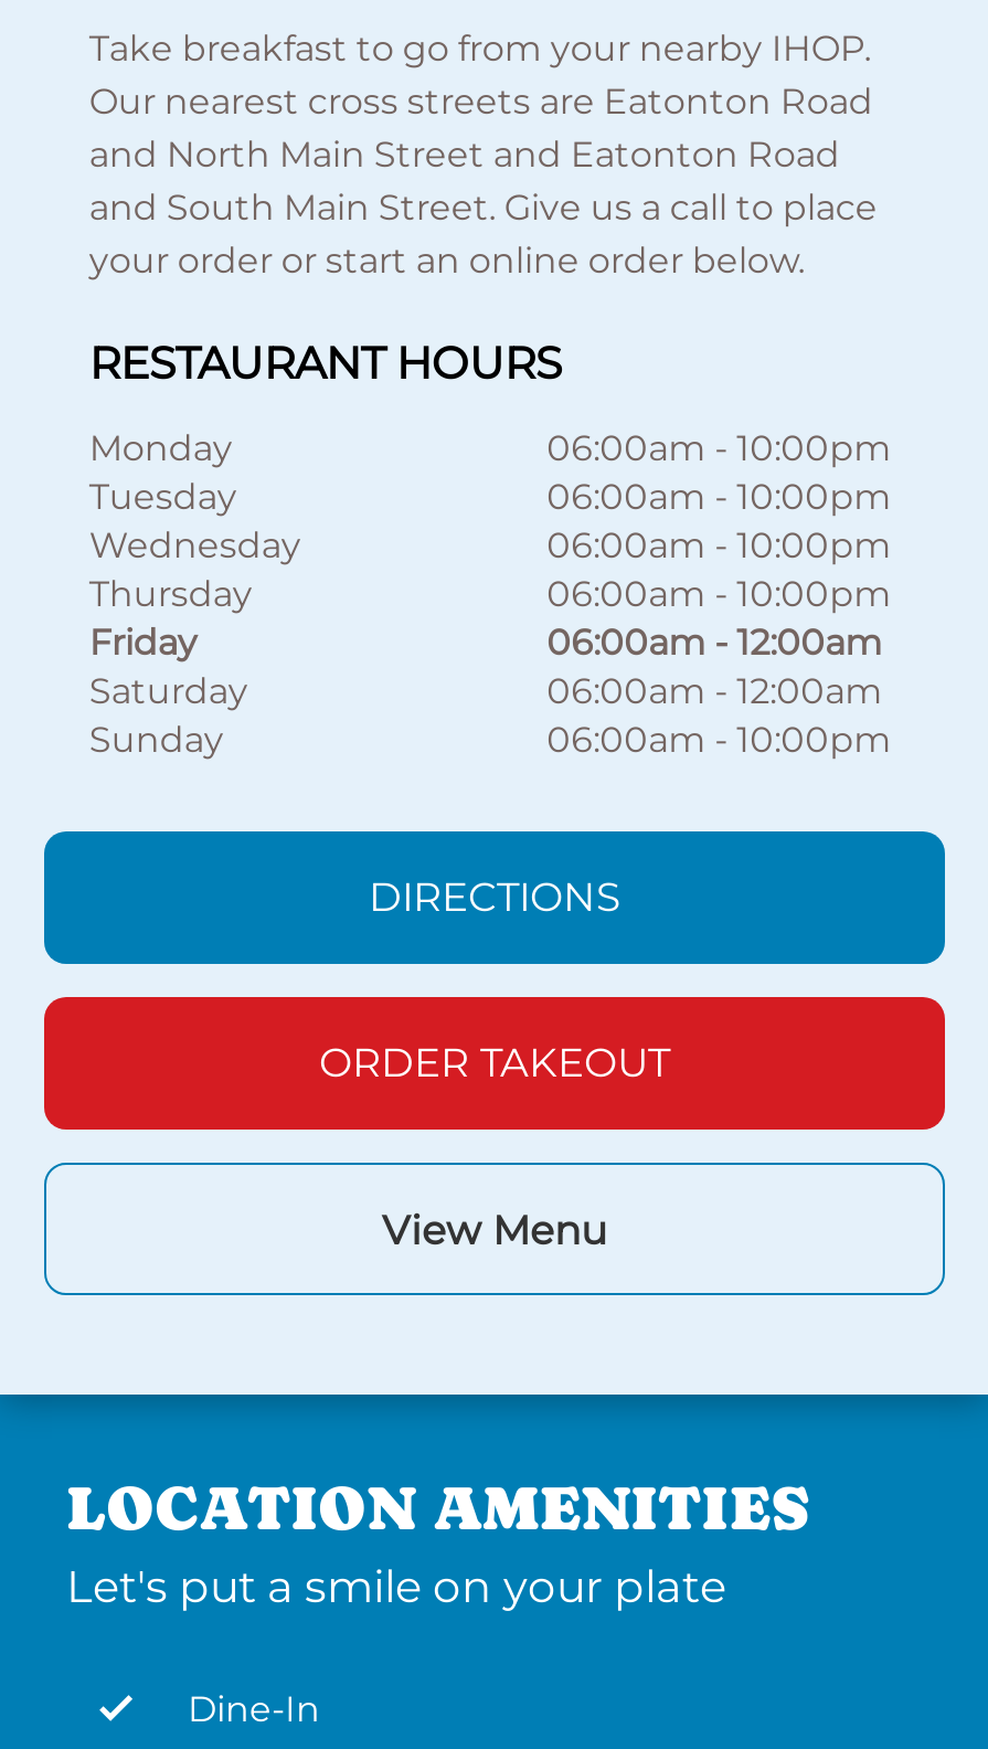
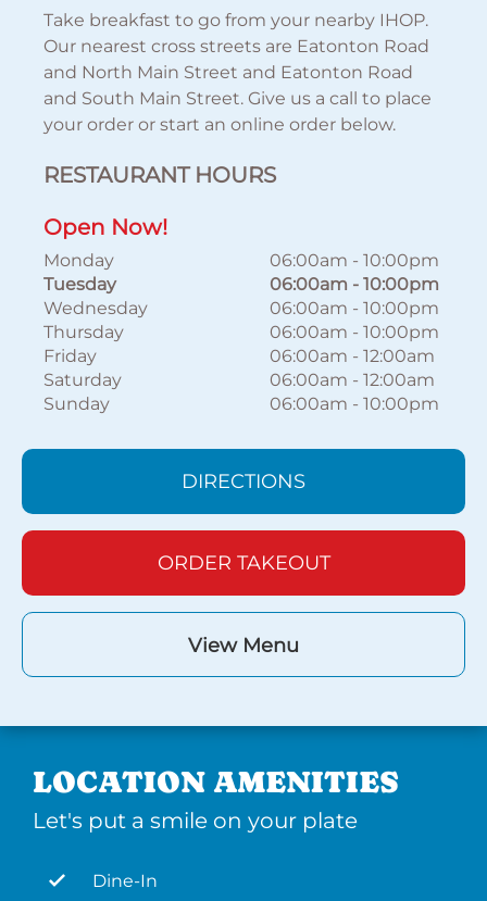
none -> [44,214,168,240] Open Now!

